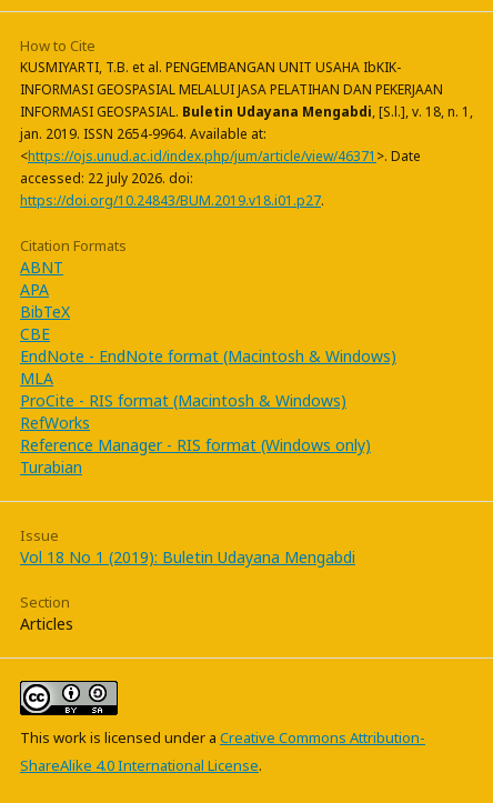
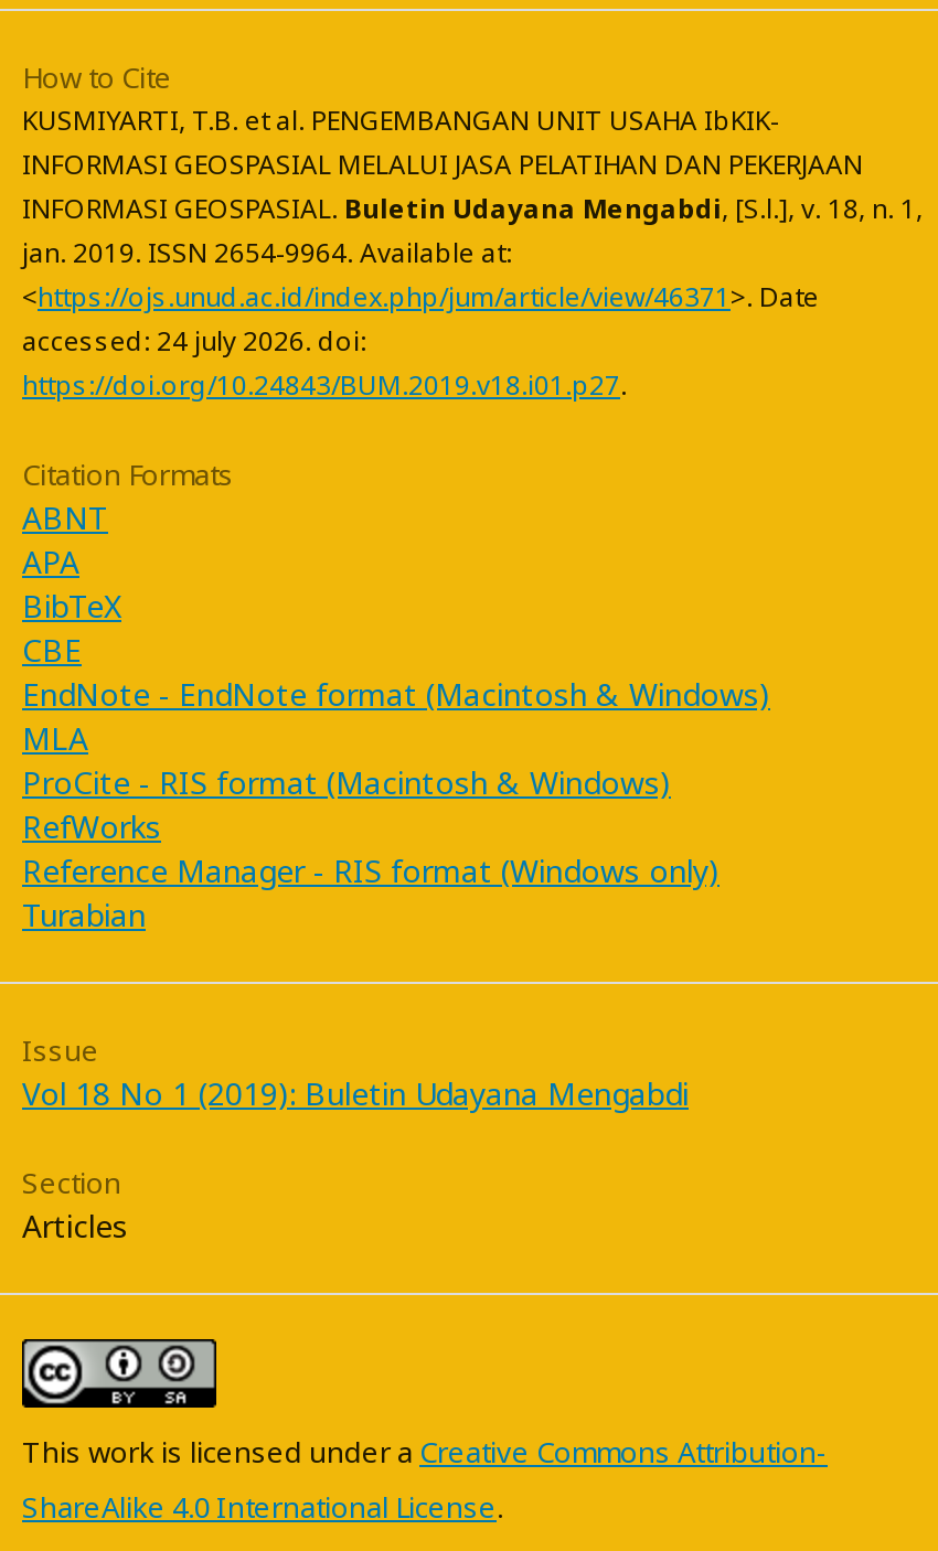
[20,169,193,188] accessed: 22 july 2026. doi: -> [22,323,366,360] accessed: 24 july 2026. doi:

